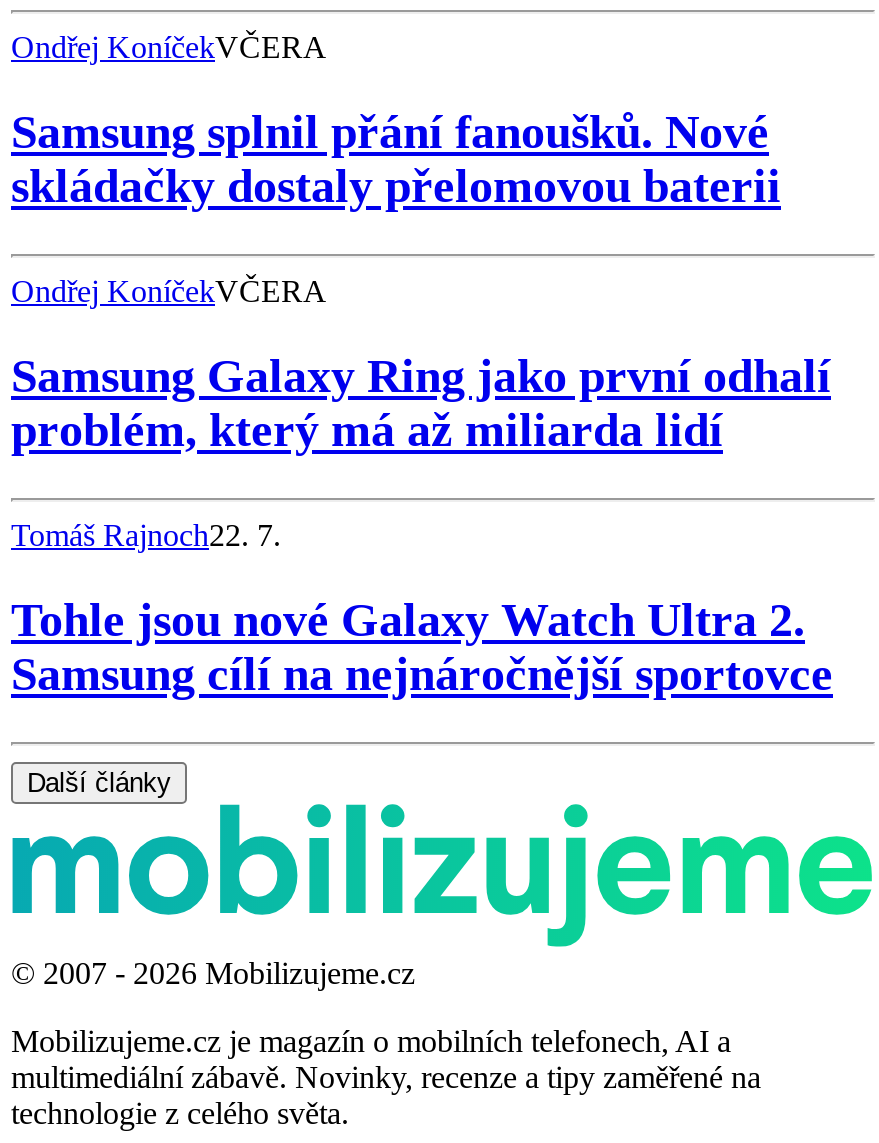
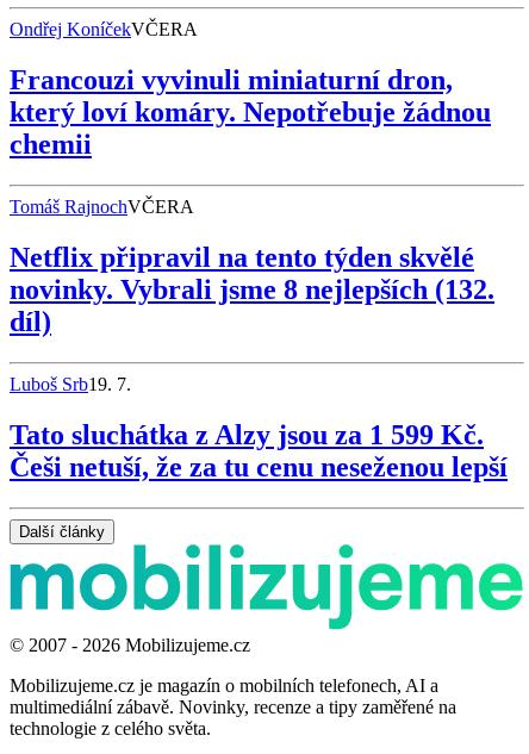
[11,106,781,212] Samsung splnil přání fanoušků. Nové | skládačky dostaly přelomovou baterii -> [10,65,491,160] Francouzi vyvinuli miniaturní dron, | který loví komáry. Nepotřebuje žádnou | chemii
[11,274,327,308] Ondřej KoníčekVČERA -> [10,197,194,217] Tomáš RajnochVČERA
[11,350,831,456] Samsung Galaxy Ring jako první odhalí | problém, který má až miliarda lidí -> [10,242,494,337] Netflix připravil na tento týden skvělé | novinky. Vybrali jsme 8 nejlepších (132. | díl)
[11,518,281,552] Tomáš Rajnoch22. 7. -> [10,374,131,394] Luboš Srb19. 7.
[11,594,833,700] Tohle jsou nové Galaxy Watch Ultra 2. | Samsung cílí na nejnáročnější sportovce -> [10,419,508,482] Tato sluchátka z Alzy jsou za 1 599 Kč. | Češi netuší, že za tu cenu neseženou lepší

